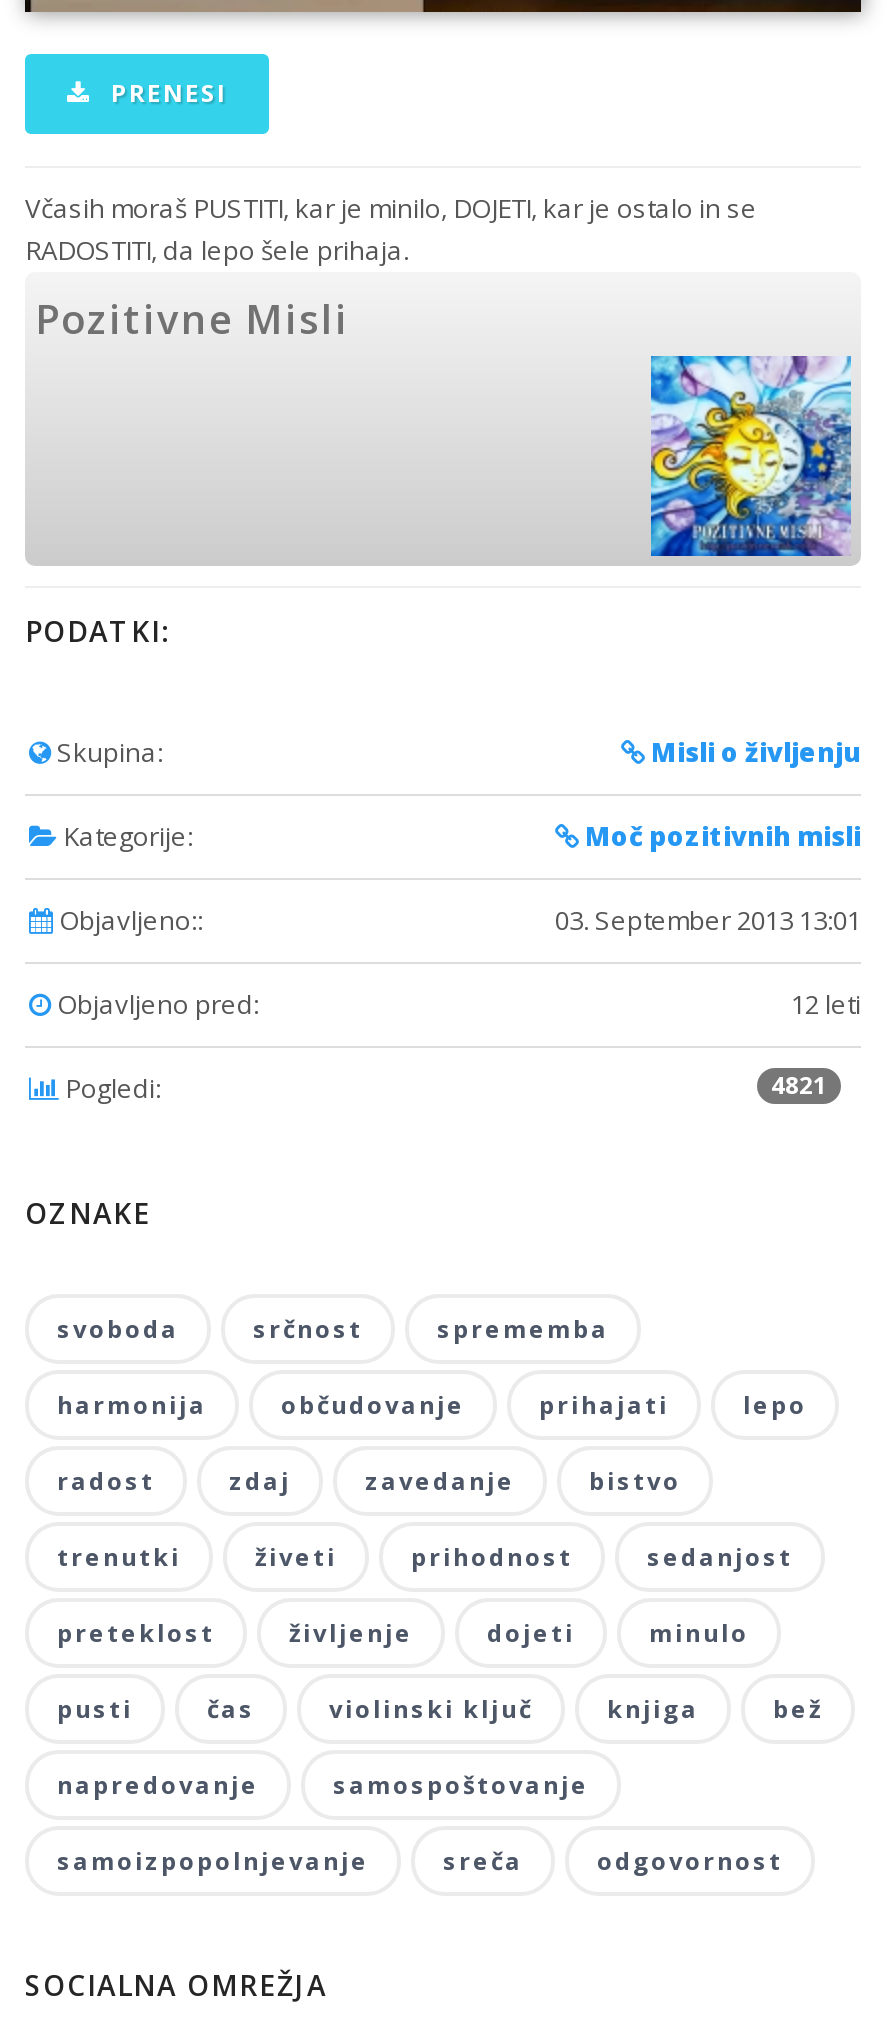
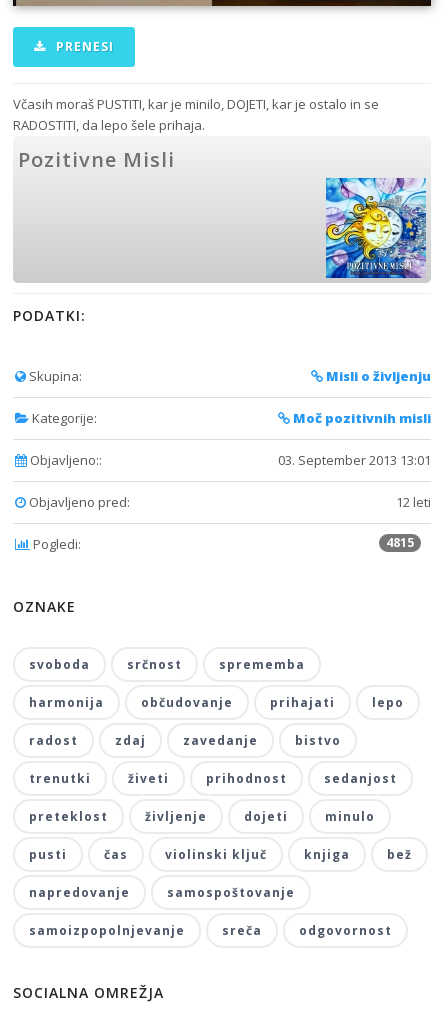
[771,1067,827,1101] 4821 -> [386,533,414,550] 4815

